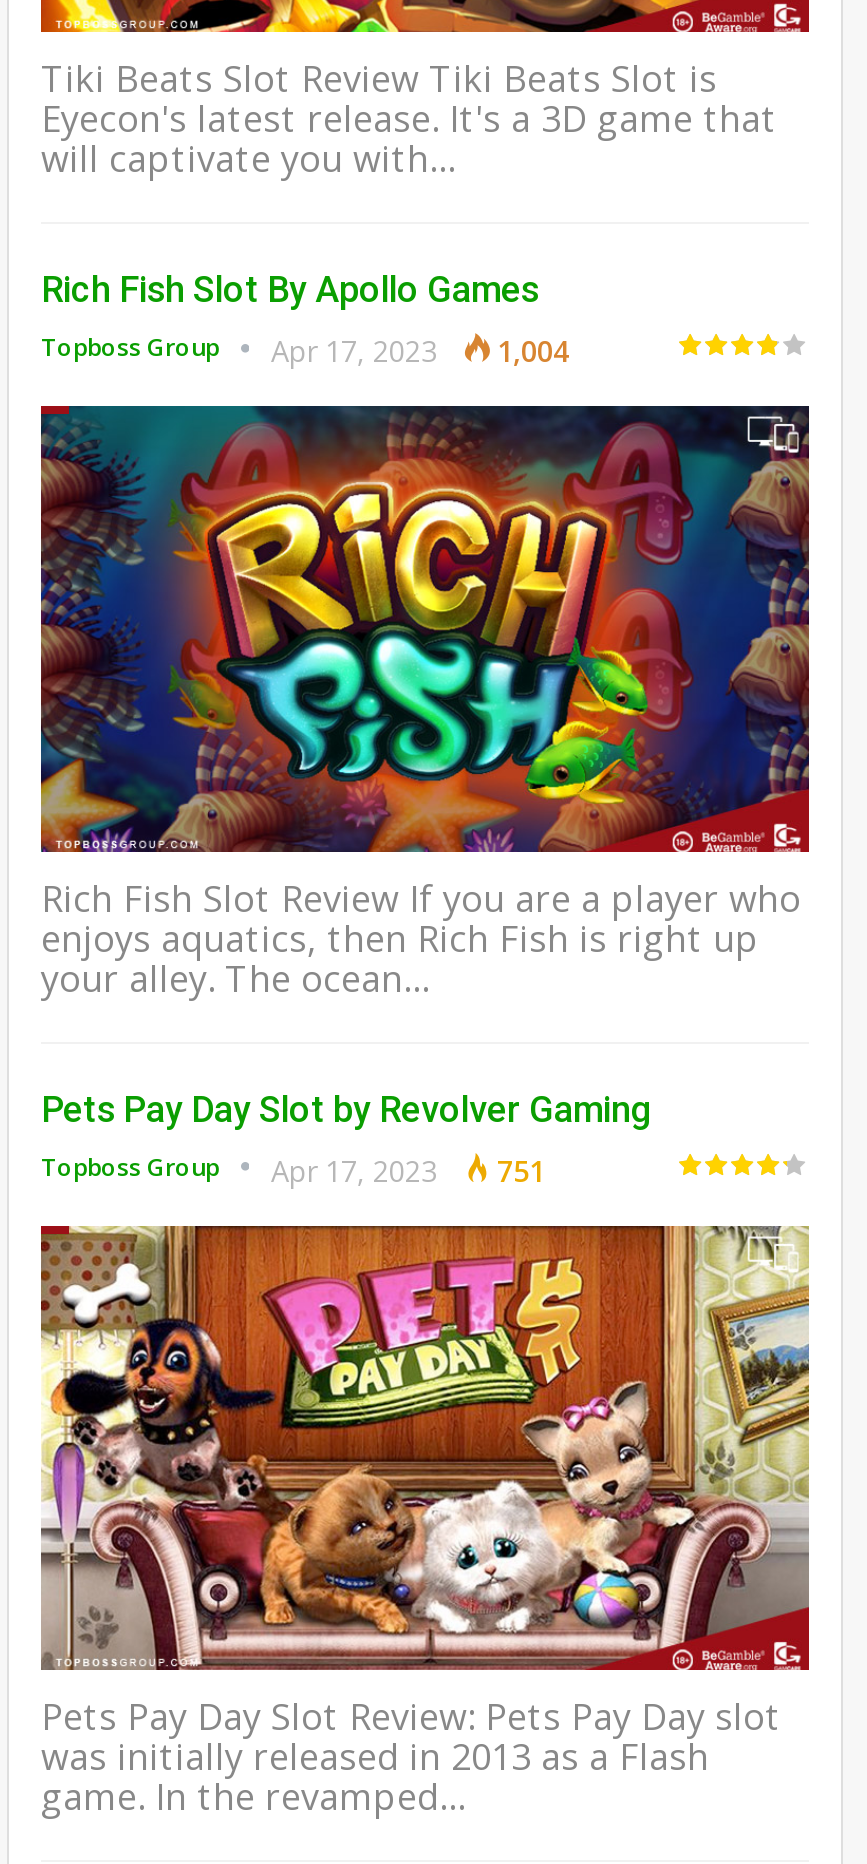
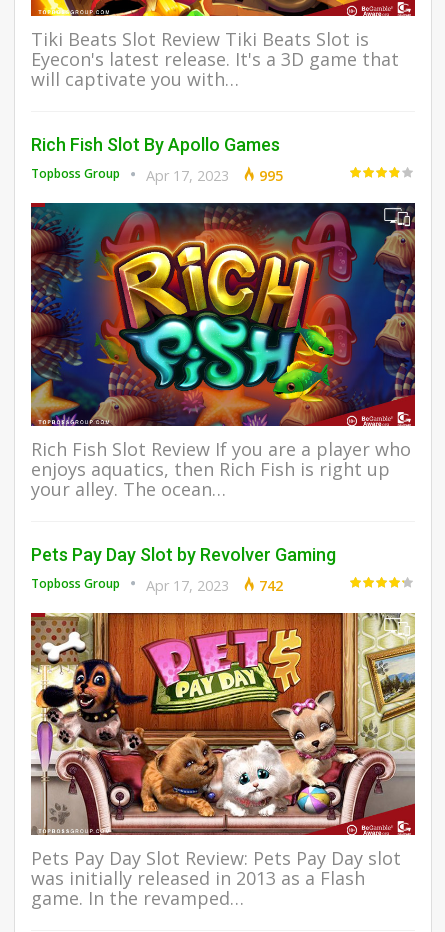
[41,330,569,370] Topboss Group Apr 17, 2023 1,004 -> [31,165,283,185] Topboss Group Apr 17, 2023 995
[41,1149,545,1189] Topboss Group Apr 17, 2023 751 -> [31,574,283,594] Topboss Group Apr 17, 2023 742

